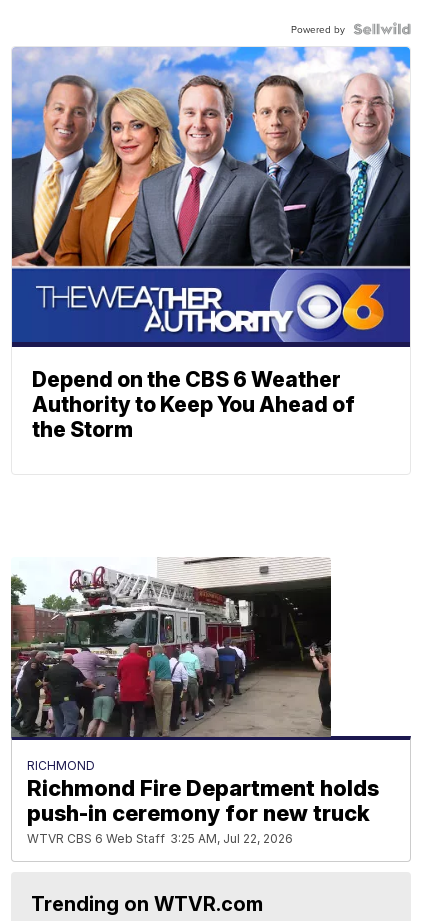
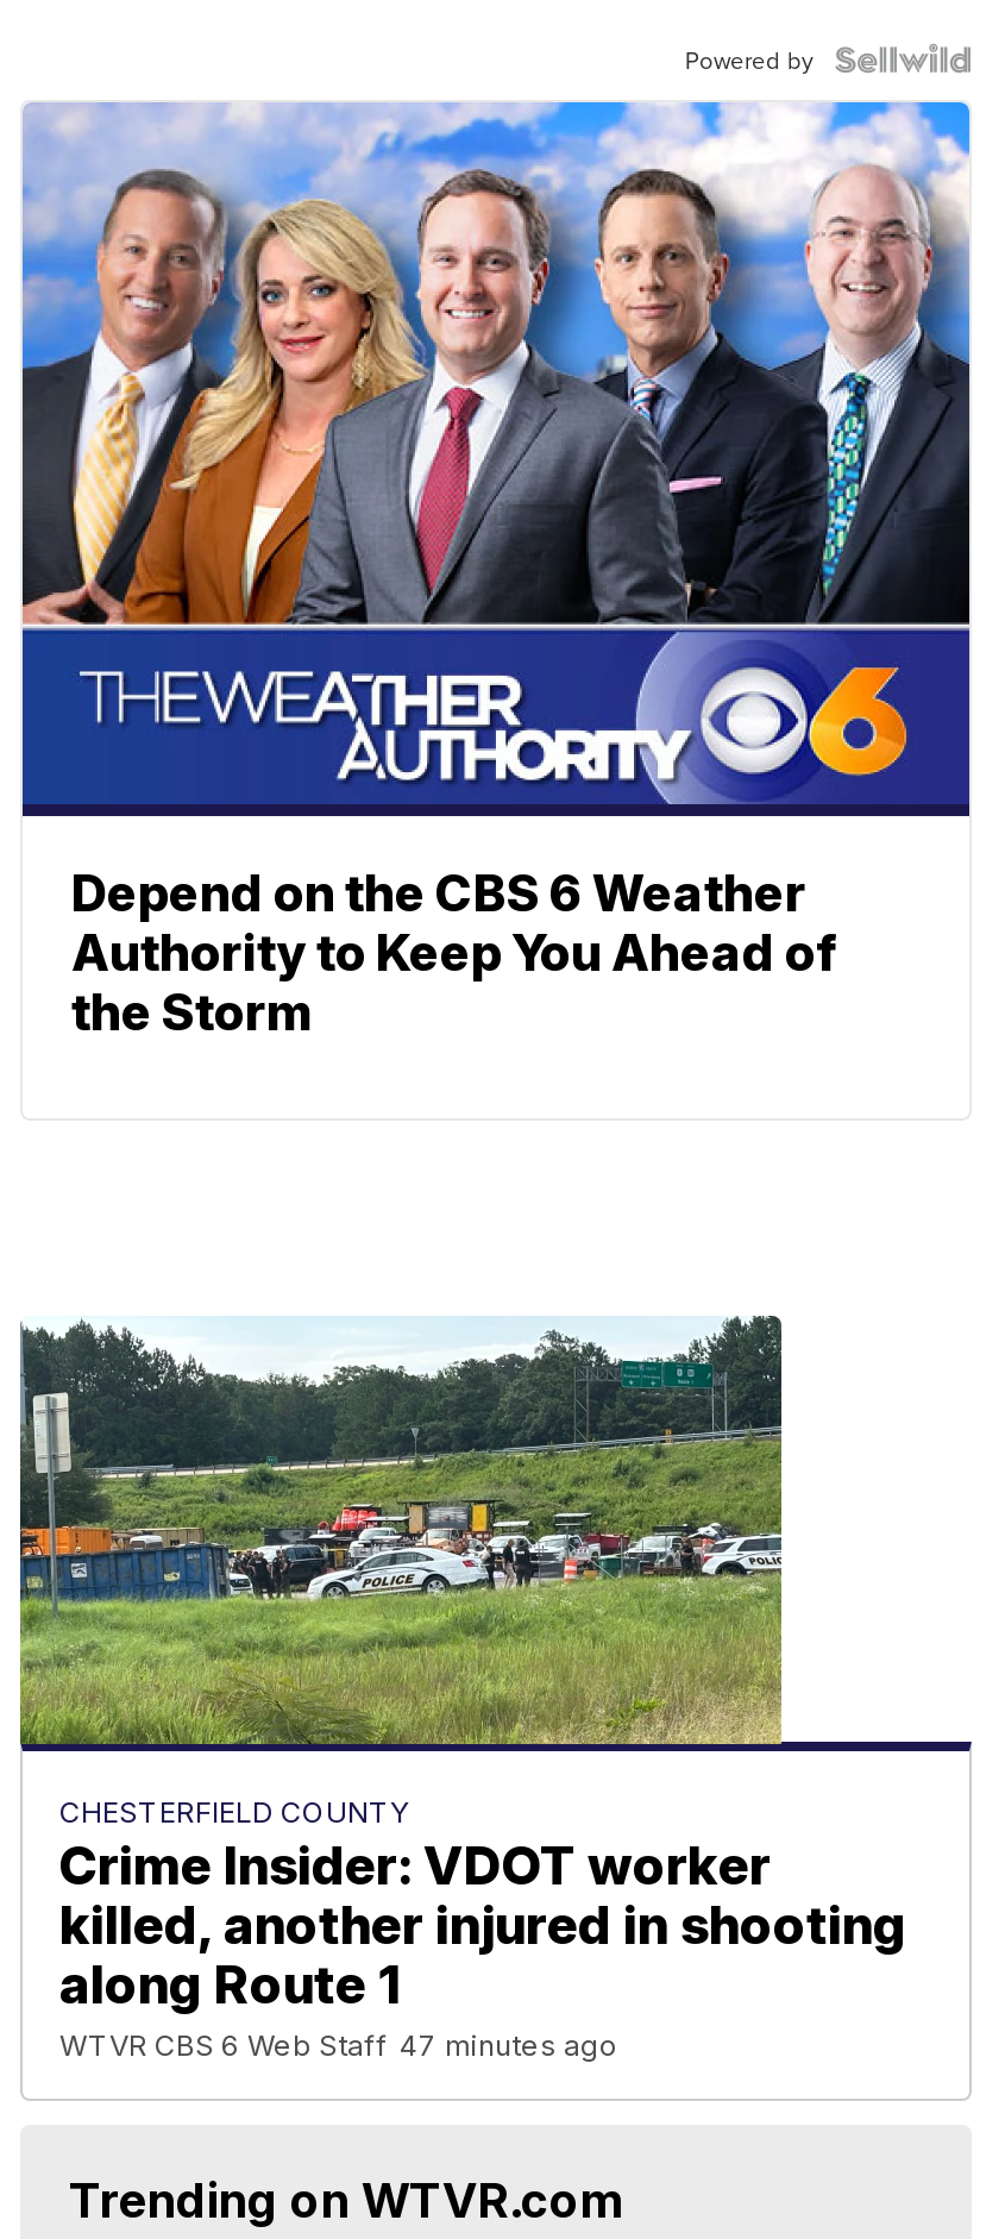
[10,556,379,846] [image] | RICHMOND | Richmond Fire Department holds | push-in ceremony for new truck | WTVR CBS 6 Web Staff 3:25 AM, Jul 22, 2026 -> [18,1316,906,2062] [image] | CHESTERFIELD COUNTY | Crime Insider: VDOT worker | killed, another injured in shooting | along Route 1 | WTVR CBS 6 Web Staff 47 minutes ago

